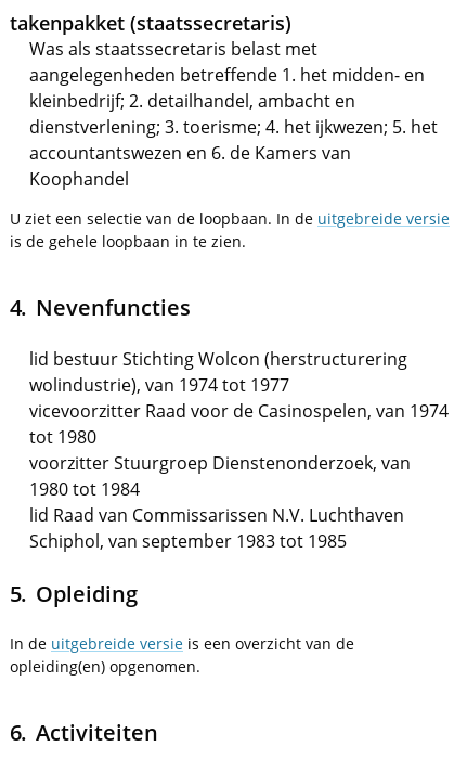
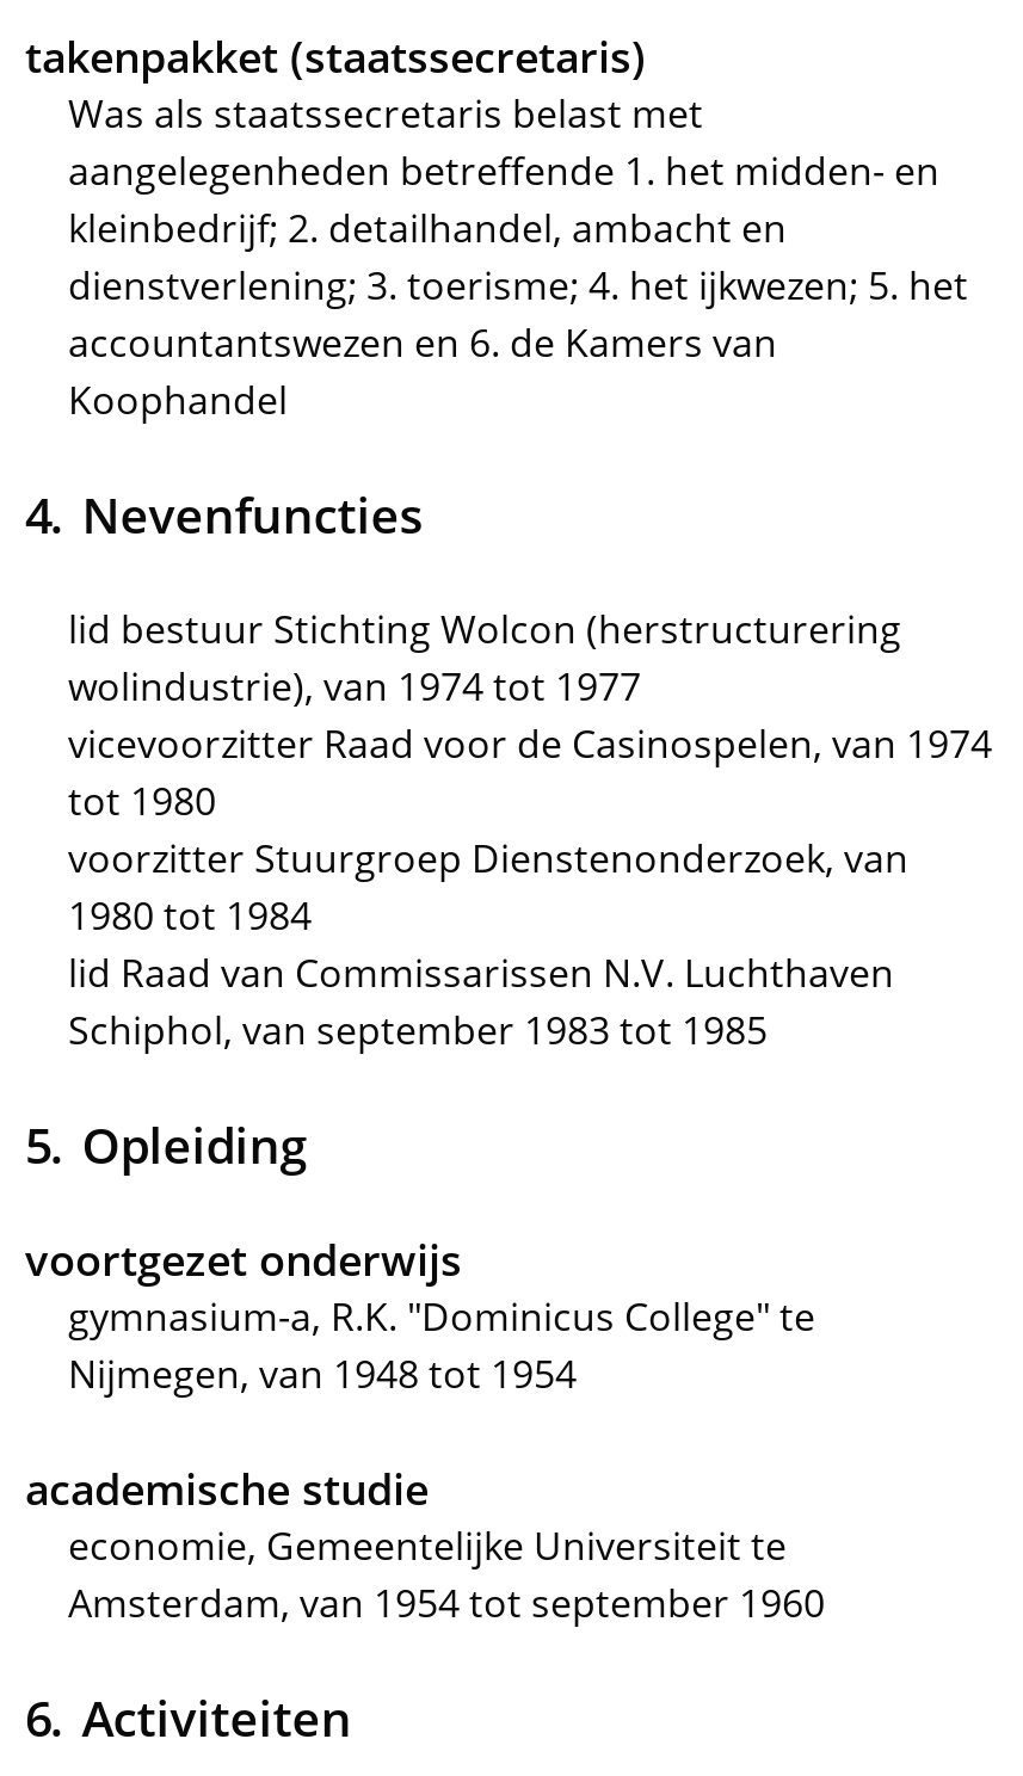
[10,208,450,252] U ziet een selectie van de loopbaan. In de uitgebreide versie | is de gehele loopbaan in te zien. -> none
moved [29,292,449,608] -> [68,481,992,1178]: Nevenfuncties | lid bestuur Stichting Wolcon (herstructurering | wolindustrie), van 1974 tot 1977 | ... | Schiphol, van september 1983 tot 1985 | Opleiding
[10,633,354,677] In de uitgebreide versie is een overzicht van de | opleiding(en) opgenomen. -> [25,1231,825,1629] voortgezet onderwijs | gymnasium-a, R.K. "Dominicus College" te | Nijmegen, van 1948 tot 1954 | academische studie | economie, Gemeentelijke Universiteit te | Amsterdam, van 1954 tot september 1960

